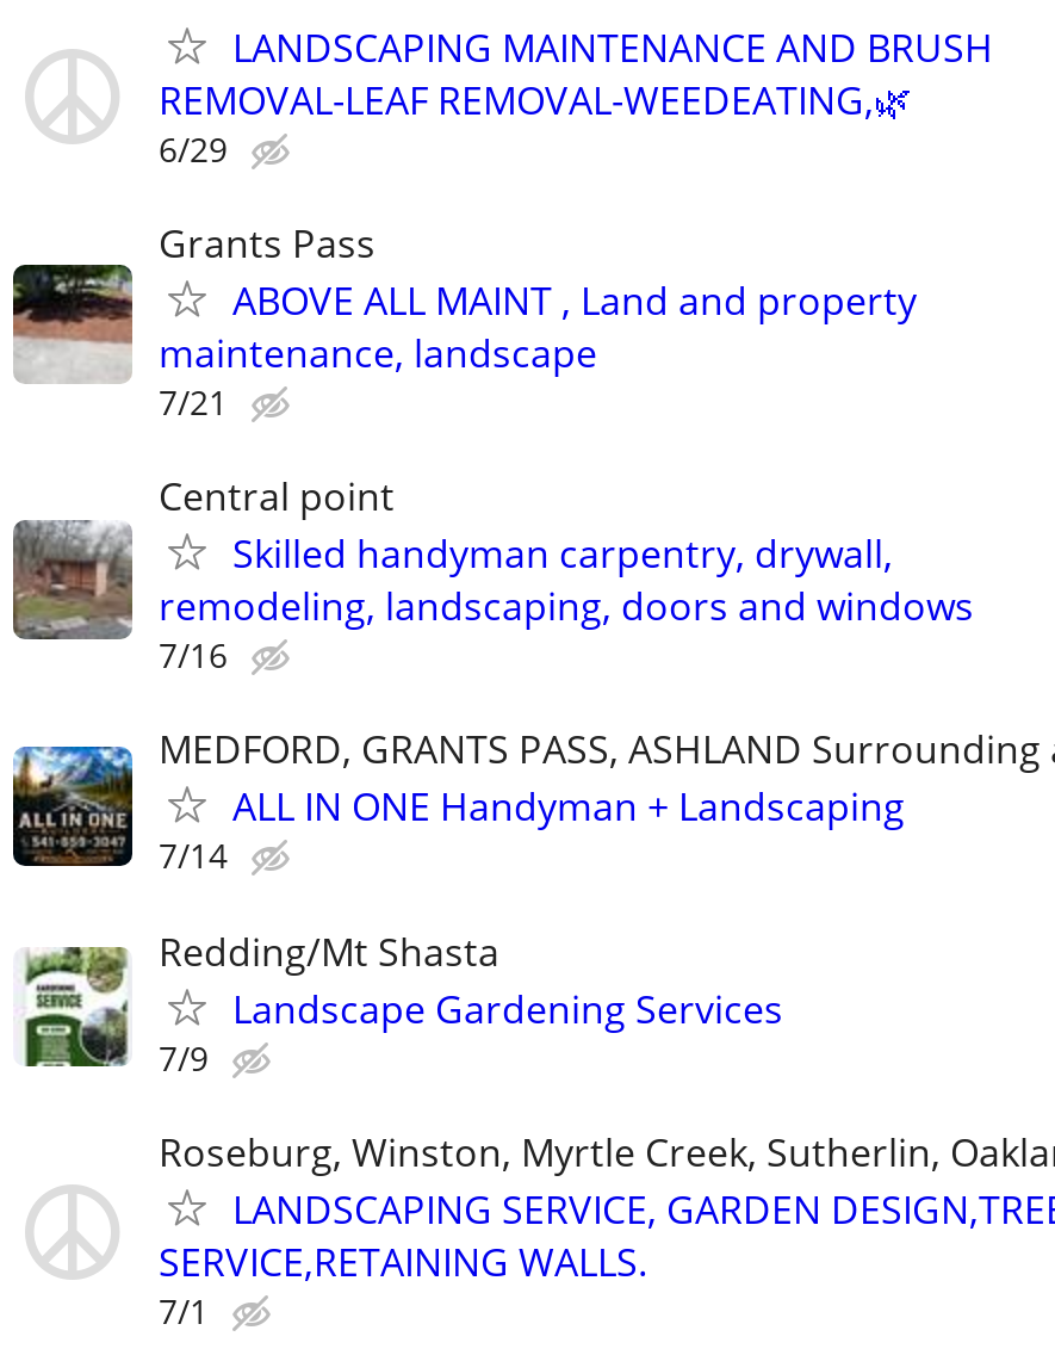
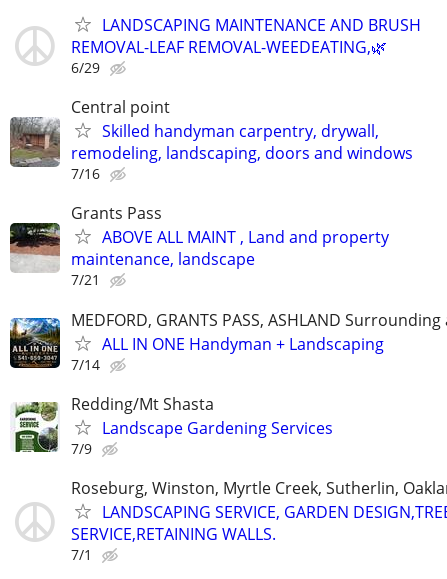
moved [11,217,917,425] -> [10,202,389,289]: [image] | Grants Pass | ABOVE ALL MAINT , Land and property | maintenance, landscape | 7/21
moved [11,471,974,678] -> [9,96,413,183]: [image] | Central point | Skilled handyman carpentry, drywall, | remodeling, landscaping, doors and windows | 7/16

